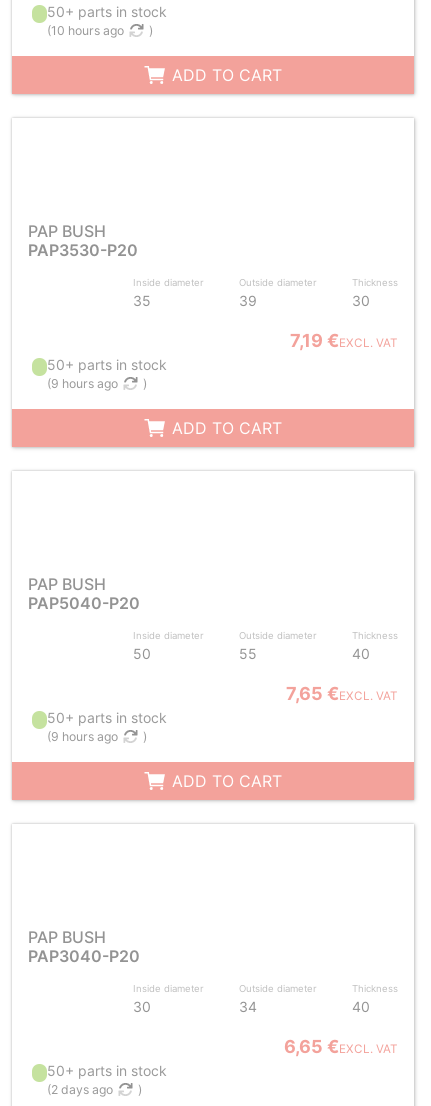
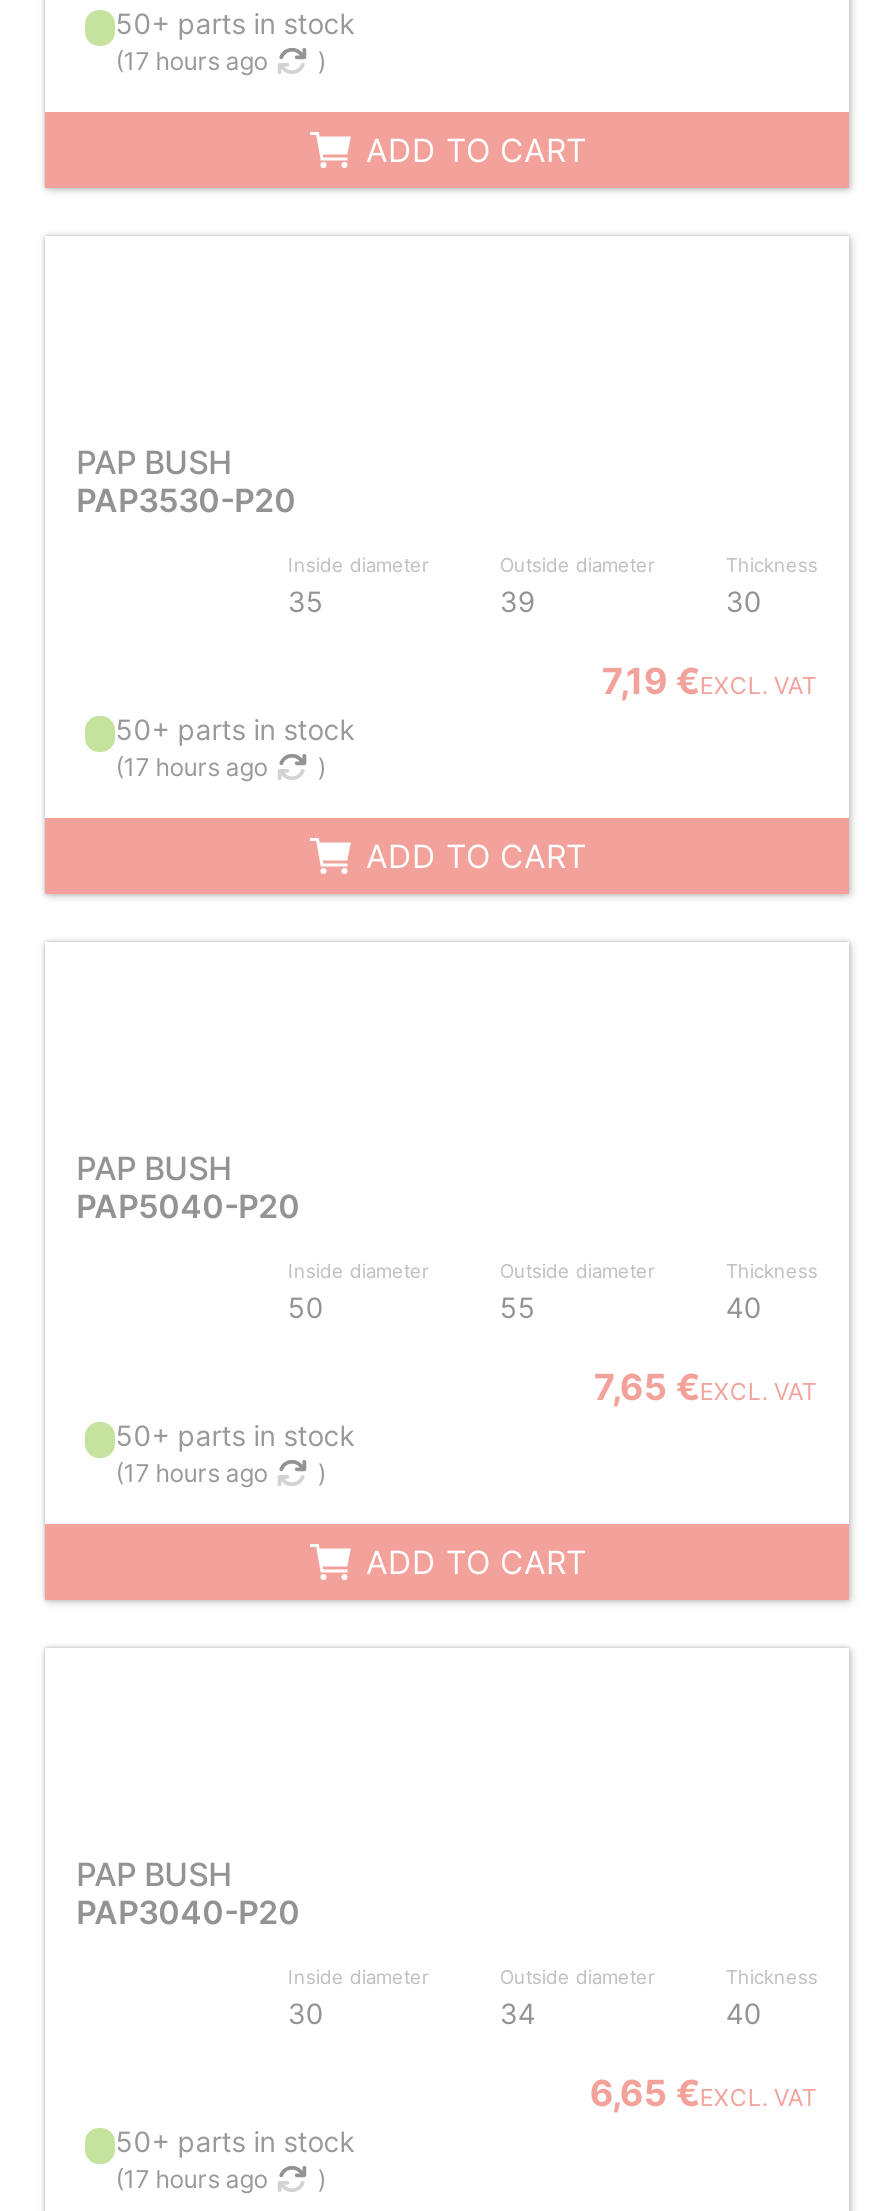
[47,23,124,38] (10 hours ago -> [115,46,267,76] (17 hours ago
[47,376,118,391] (9 hours ago -> [115,752,267,782] (17 hours ago
[47,729,118,744] (9 hours ago -> [115,1458,267,1488] (17 hours ago
[47,1082,113,1097] (2 days ago -> [115,2164,267,2194] (17 hours ago

